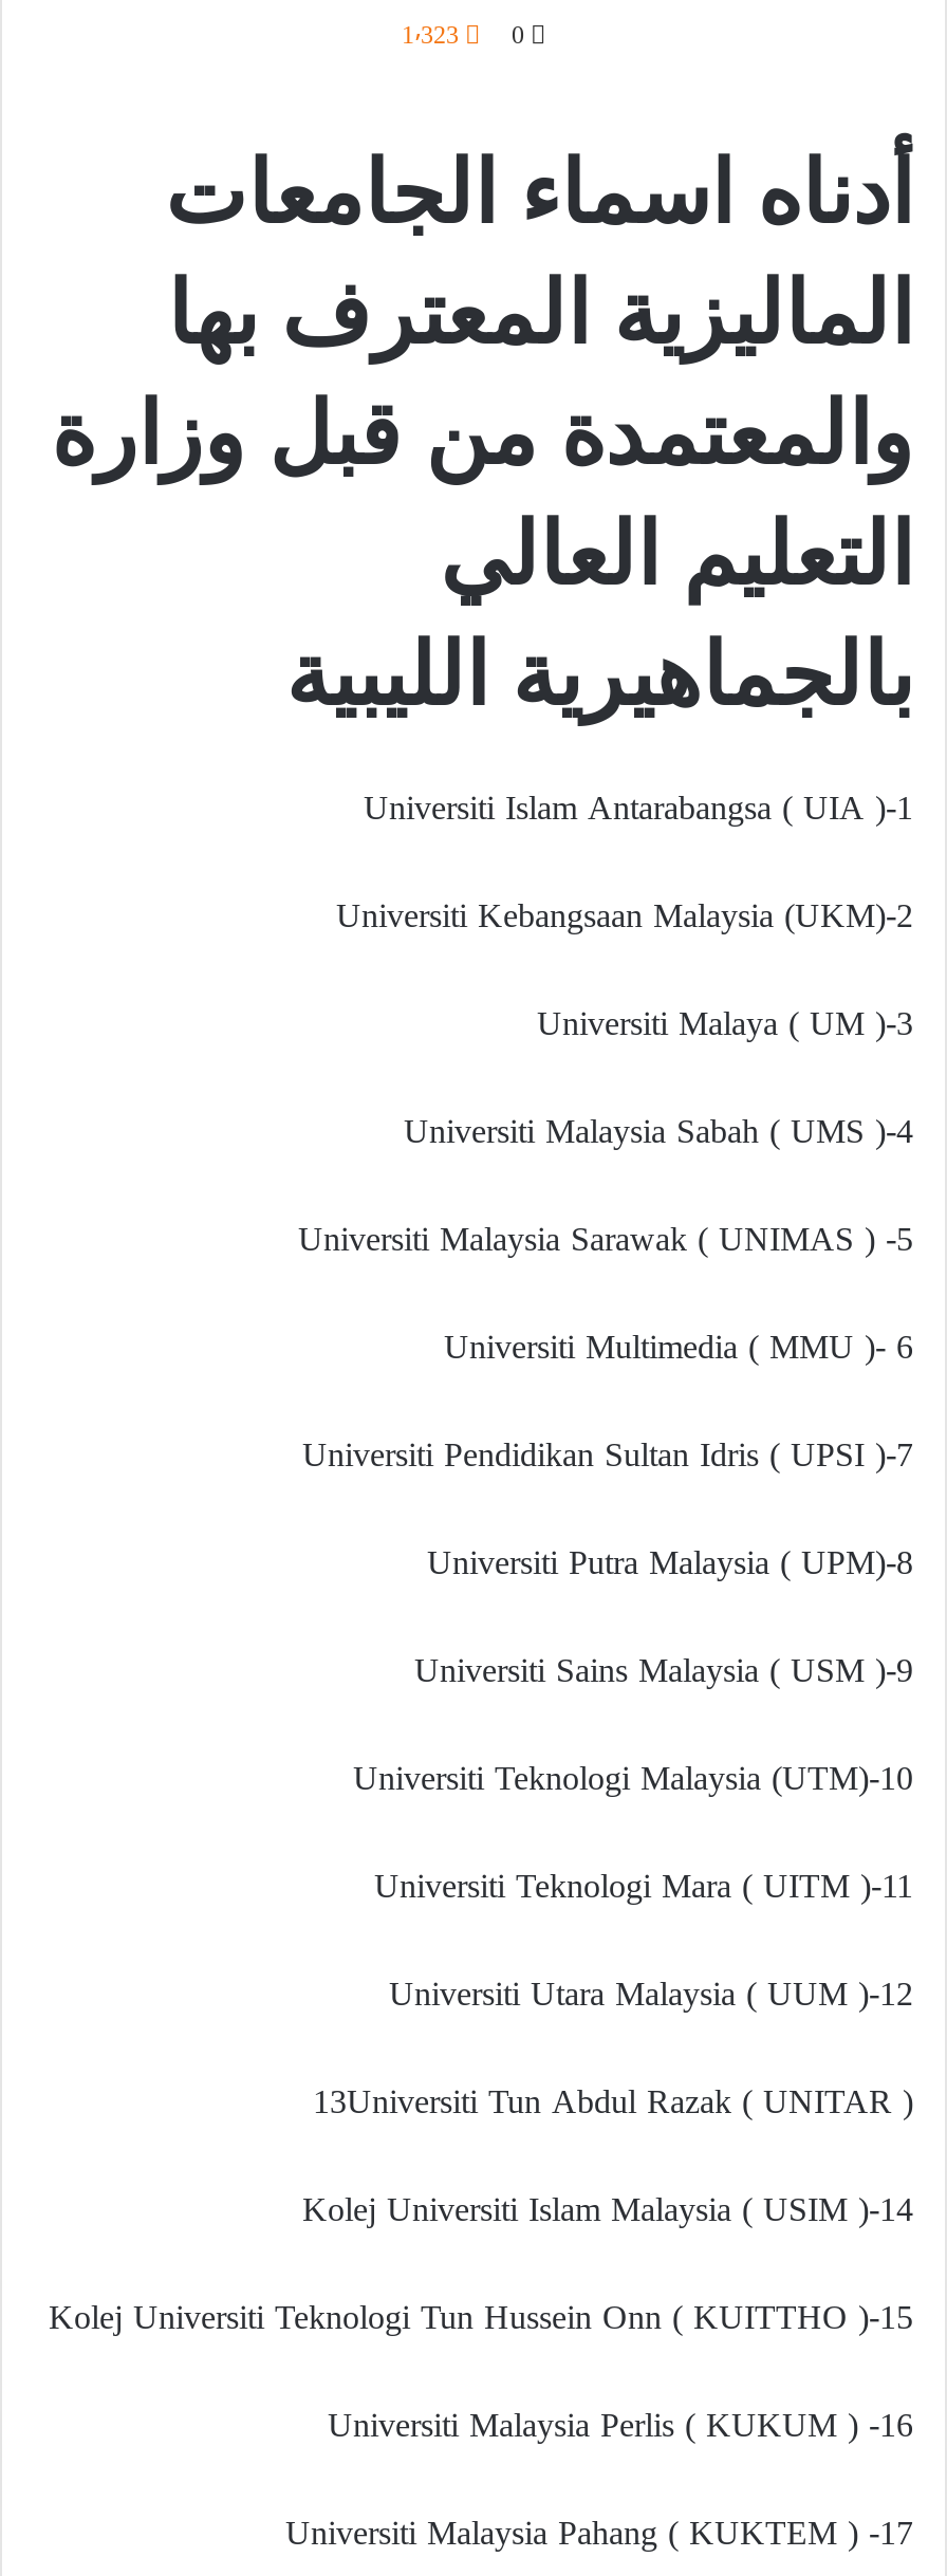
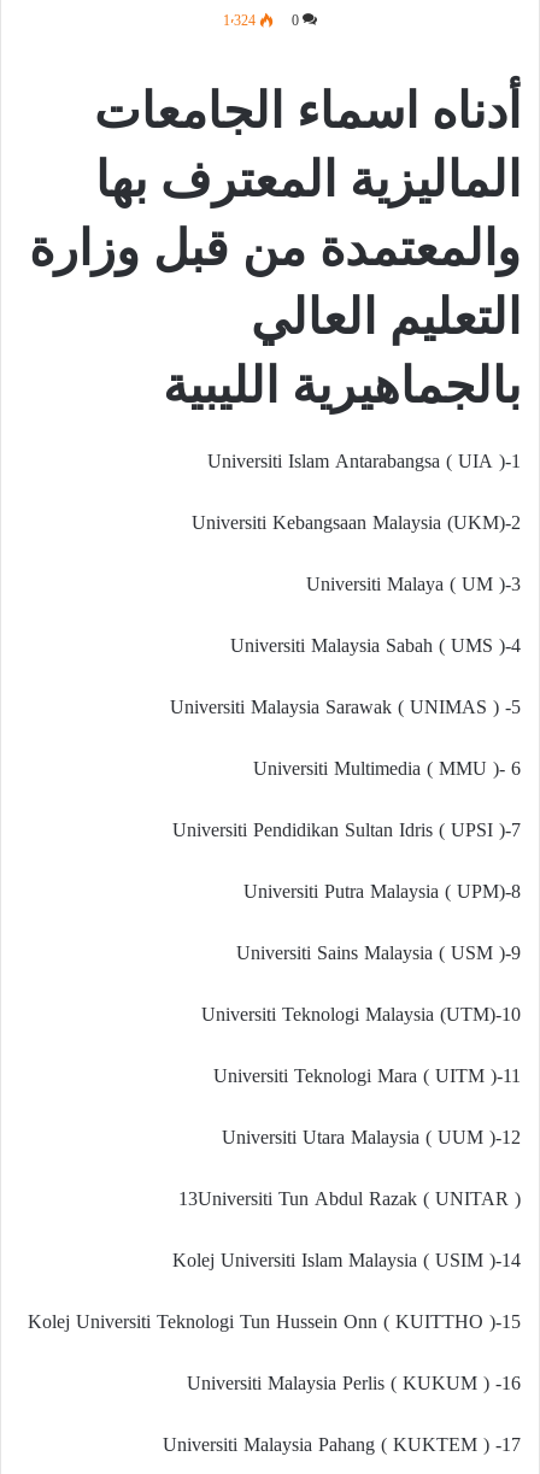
[402,12,524,58] 1٬323 0 -> [223,7,299,34] 1٬324 0

